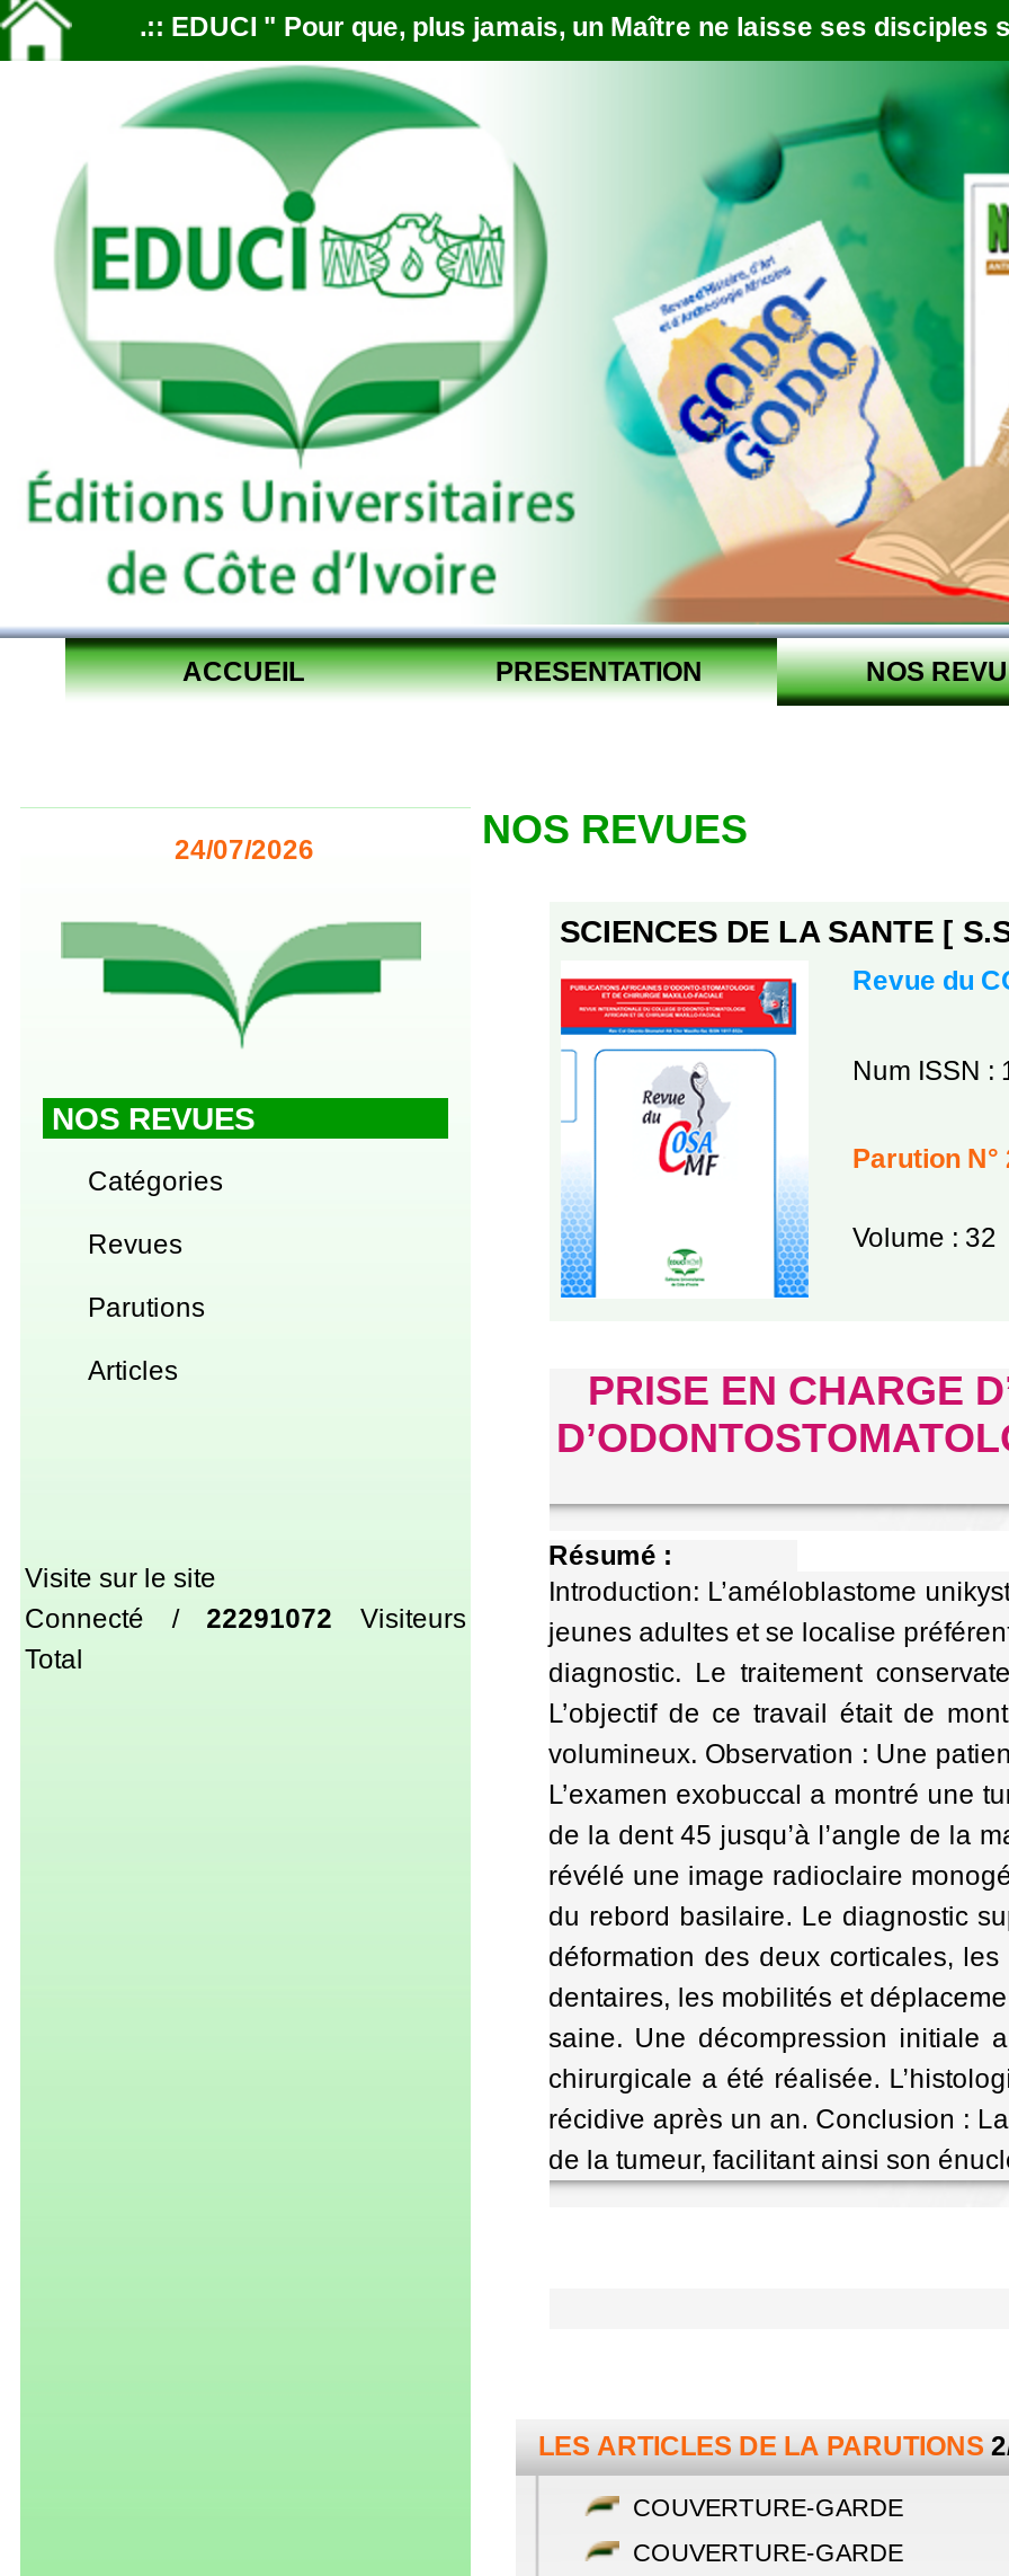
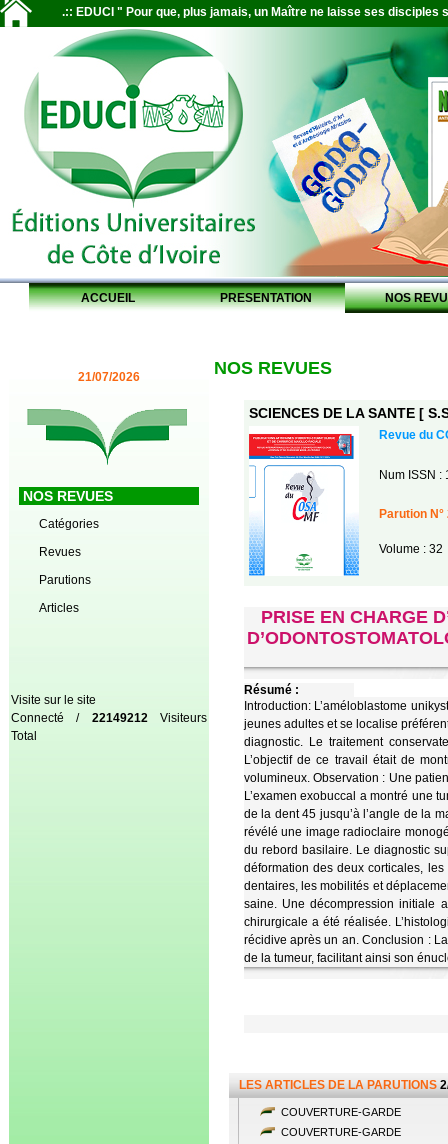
[168,834,314,866] 24/07/2026 -> [74,370,139,384] 21/07/2026
[25,1603,466,1635] Connecté / 22291072 Visiteurs -> [11,711,207,725] Connecté / 22149212 Visiteurs

